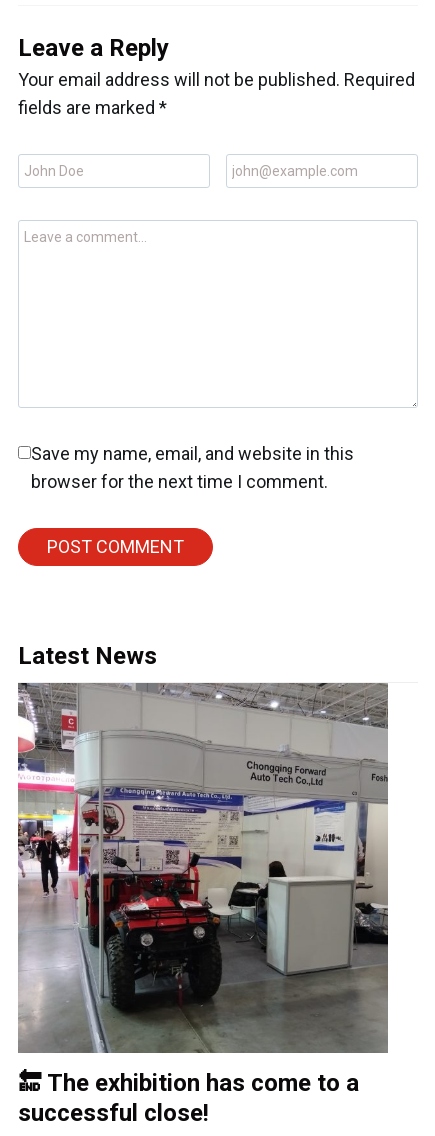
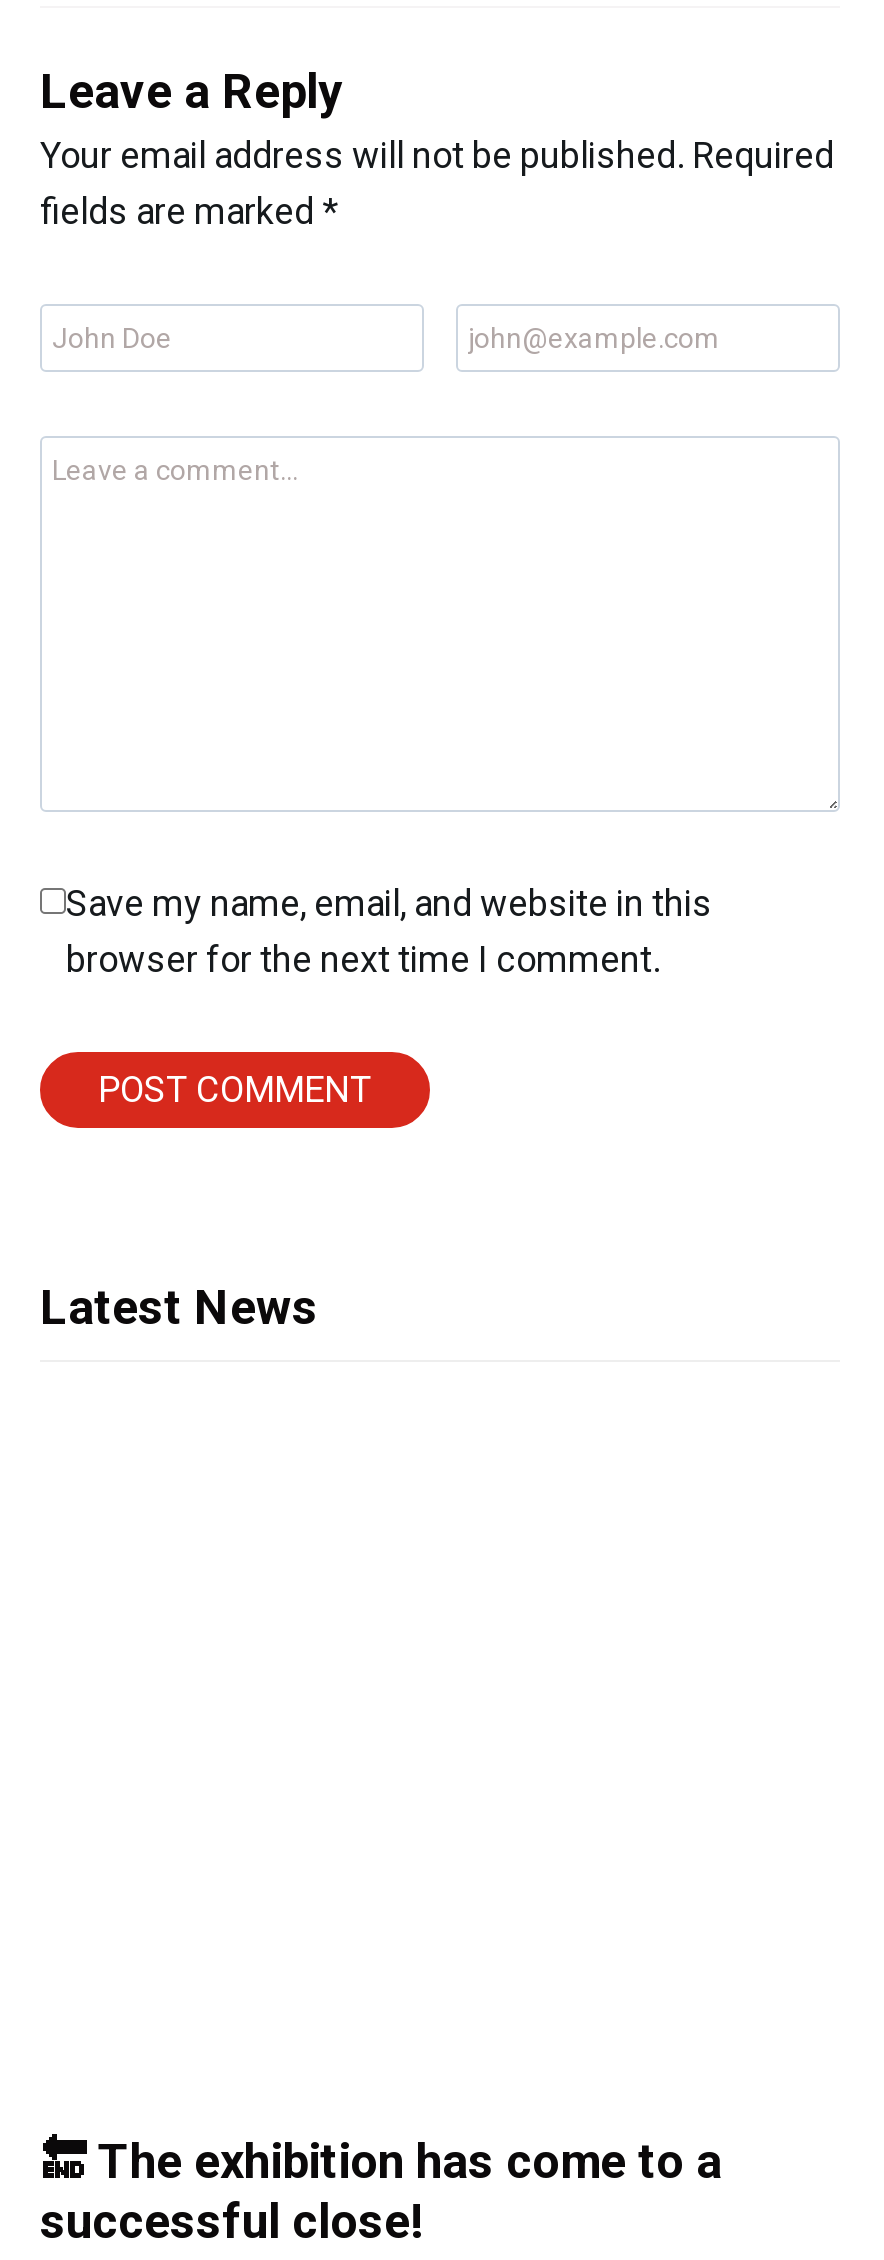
[17,682,389,1054] [image] -> none

